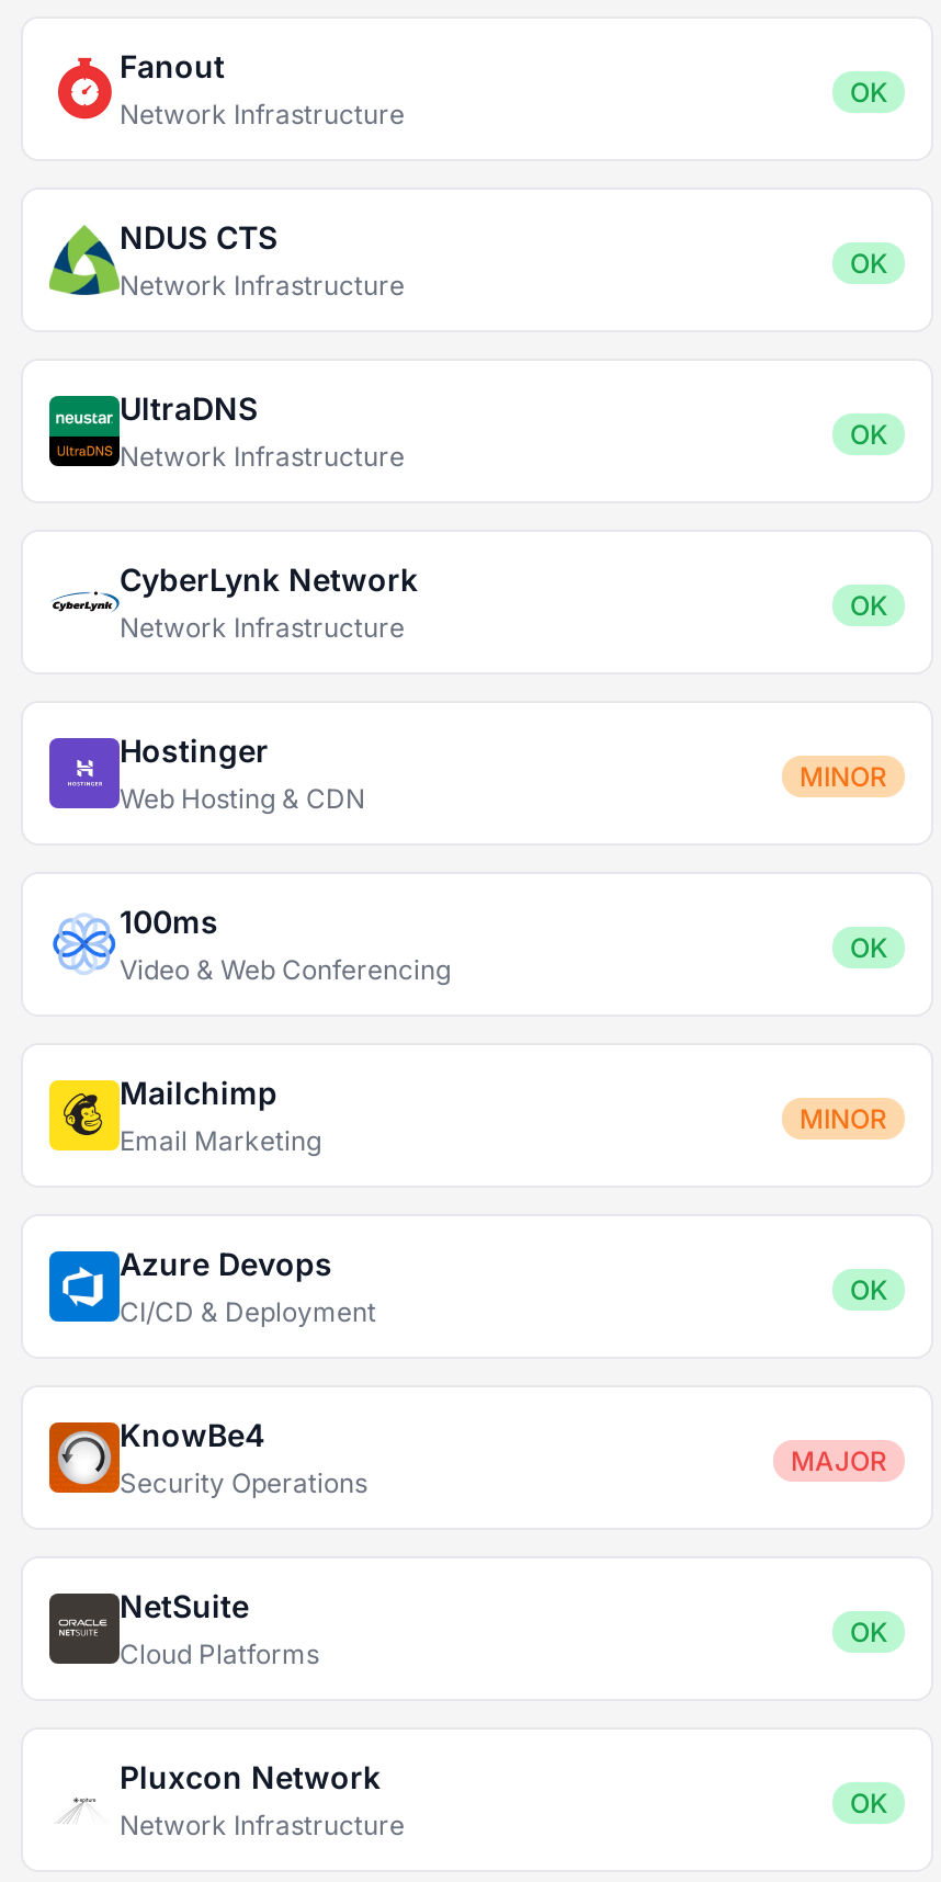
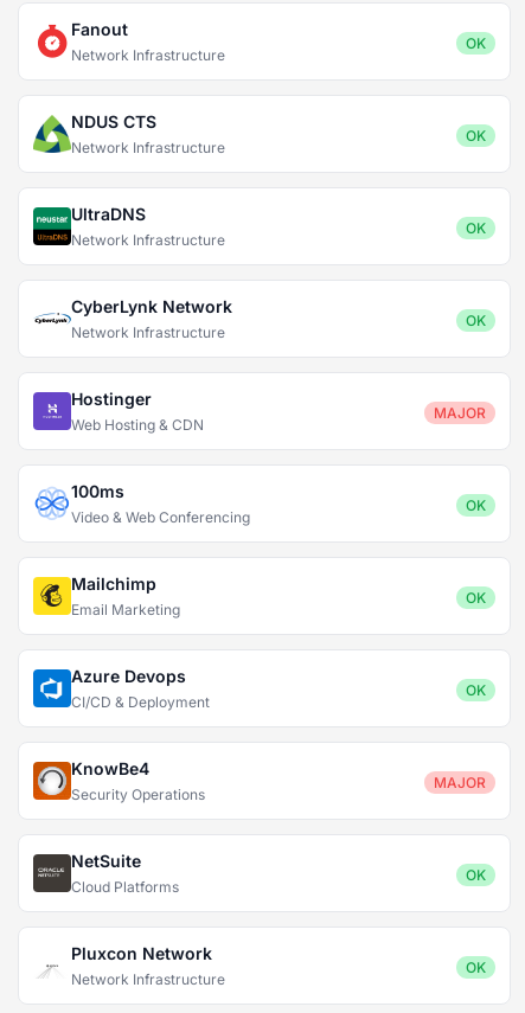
[800,760,887,793] MINOR -> [434,404,486,422] MAJOR
[800,1102,887,1135] MINOR -> [466,589,486,607] OK

